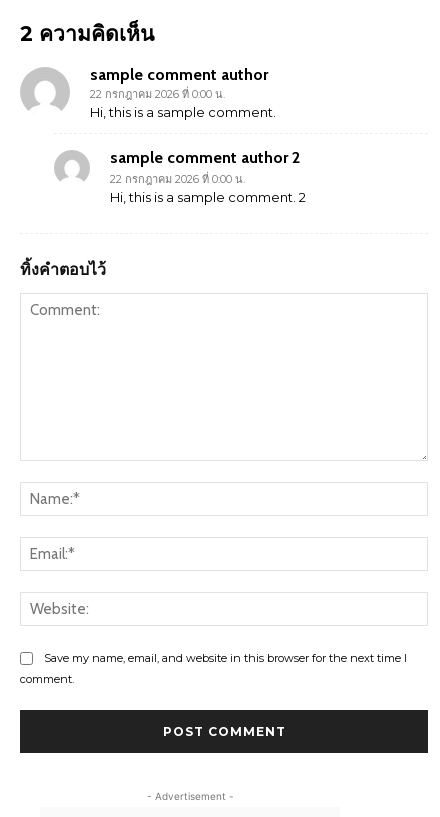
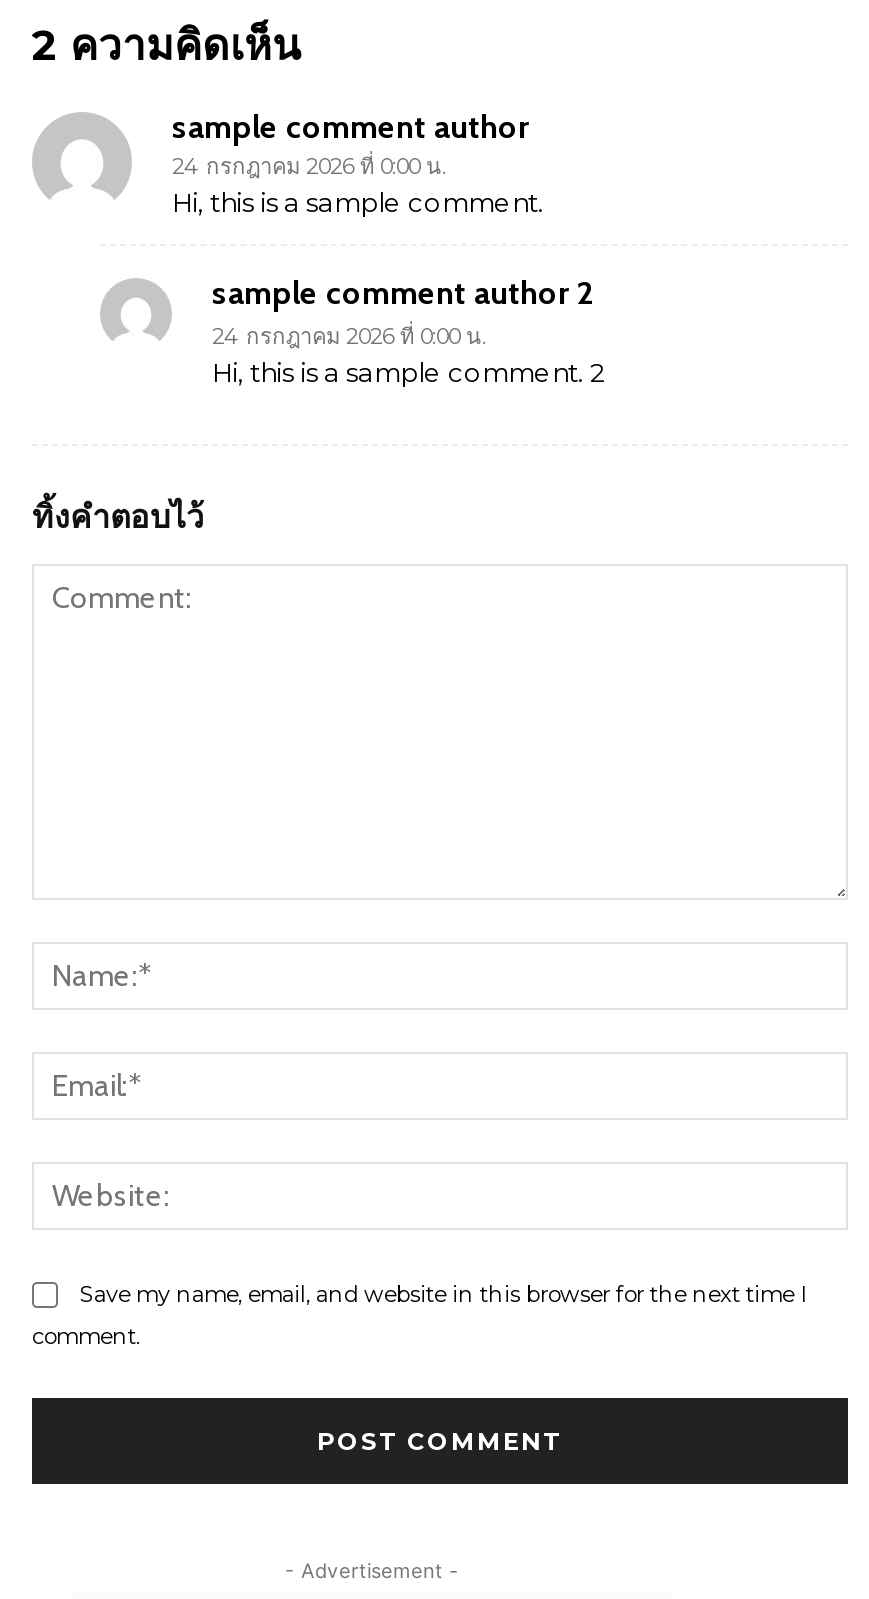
[90,87,225,101] 22 กรกฎาคม 2026 ที่ 0:00 น. -> [172,153,446,181] 24 กรกฎาคม 2026 ที่ 0:00 น.
[110,172,245,186] 22 กรกฎาคม 2026 ที่ 0:00 น. -> [212,323,486,351] 24 กรกฎาคม 2026 ที่ 0:00 น.

